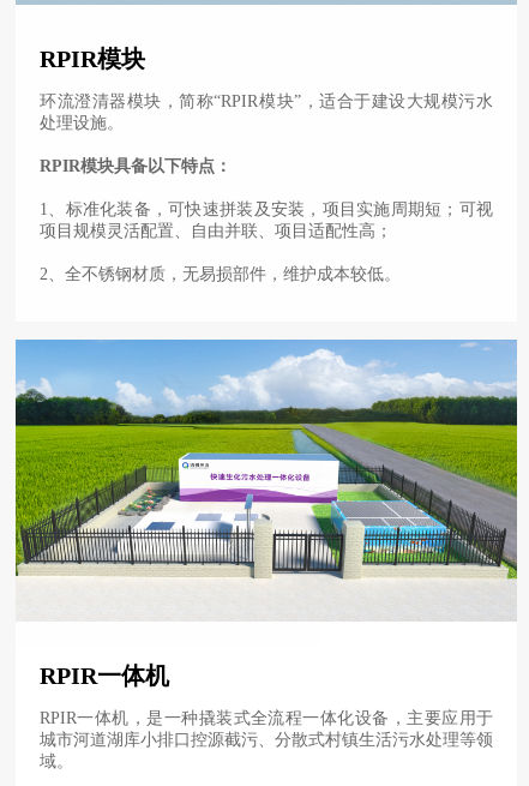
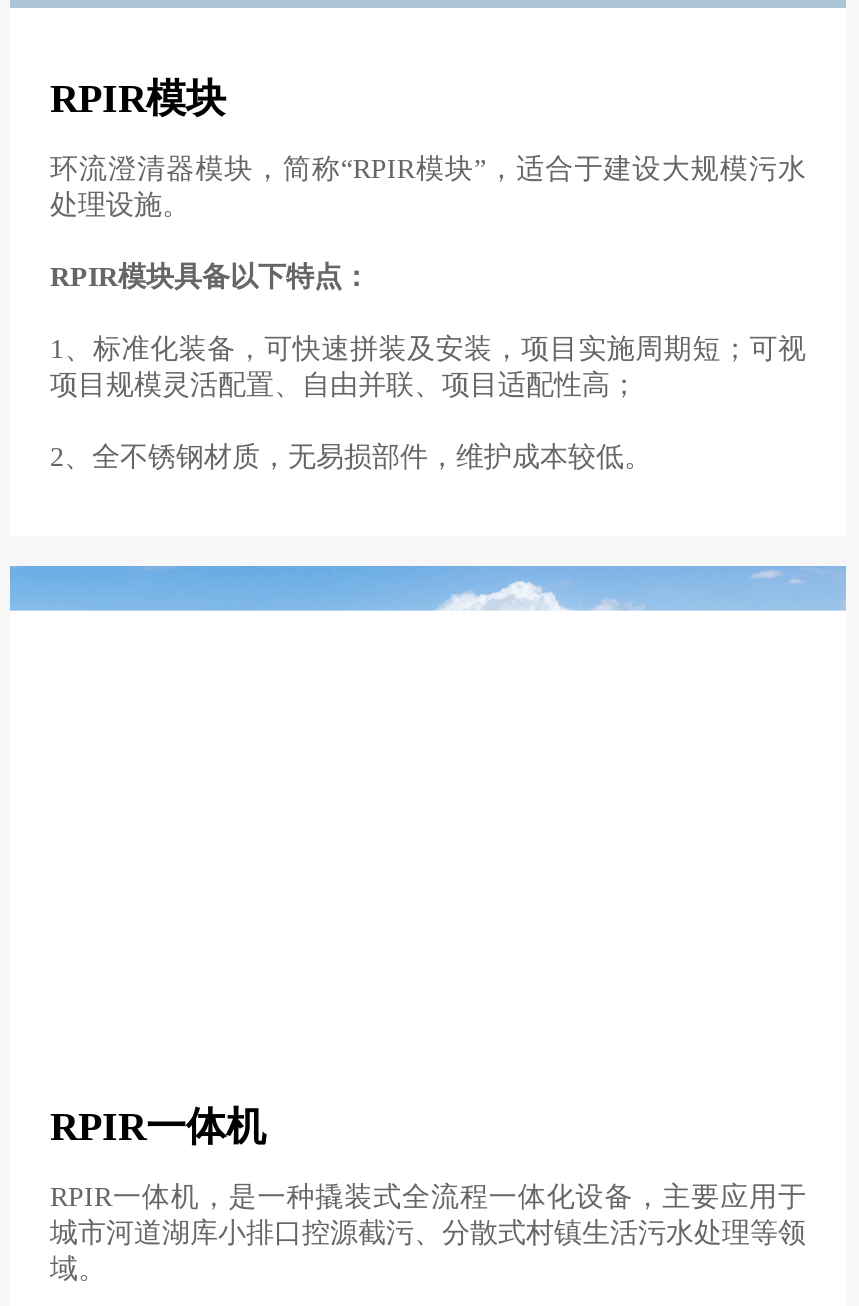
[14,367,518,620] [image] -> none

